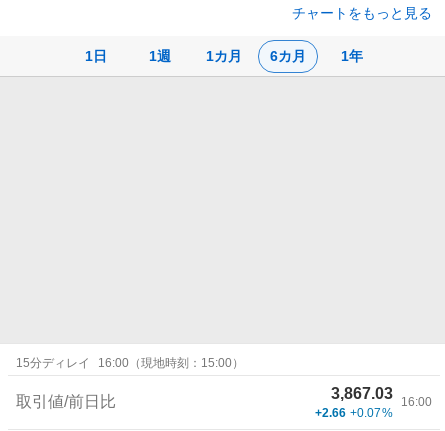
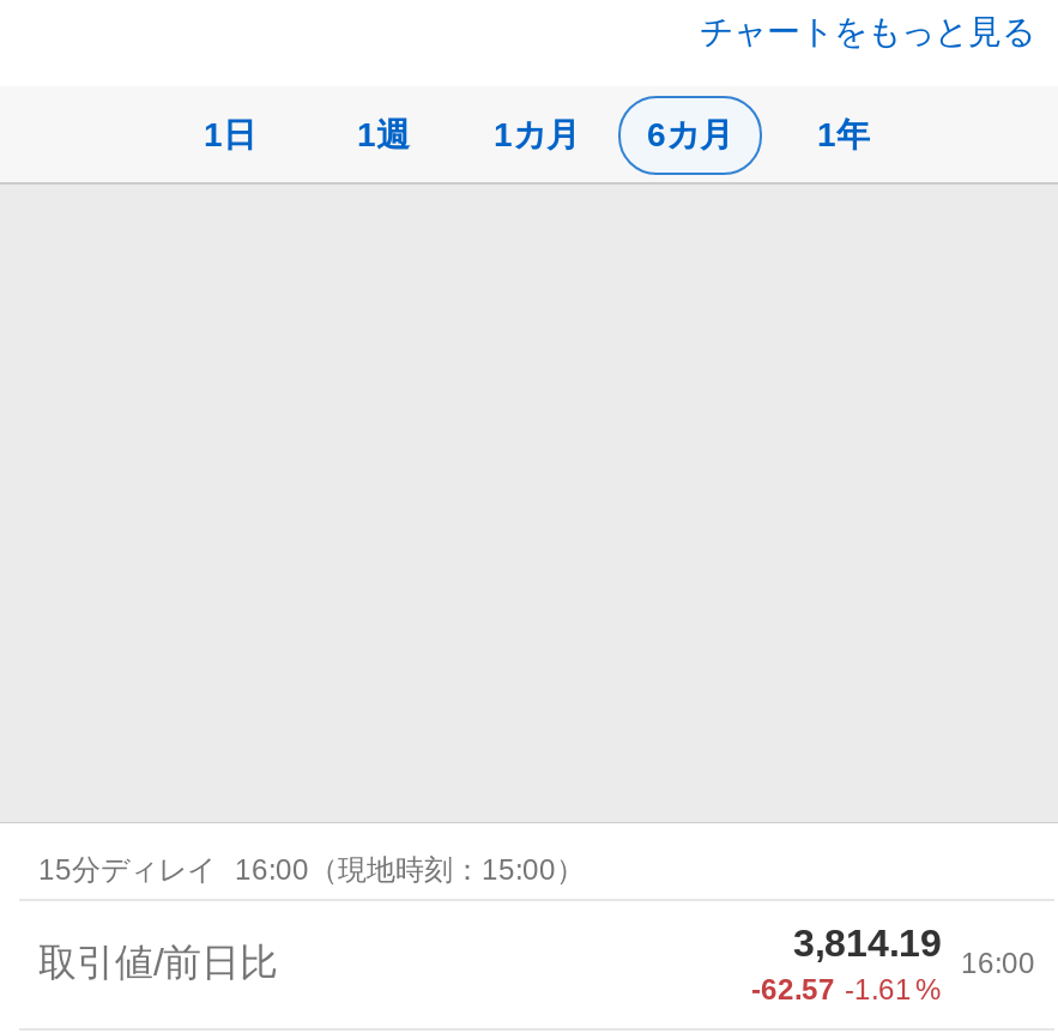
[331,385,432,409] 3,867.03 16:00 -> [793,922,1035,979] 3,814.19 16:00
[314,406,393,420] +2.66 +0.07 % -> [751,972,942,1006] -62.57 -1.61 %

